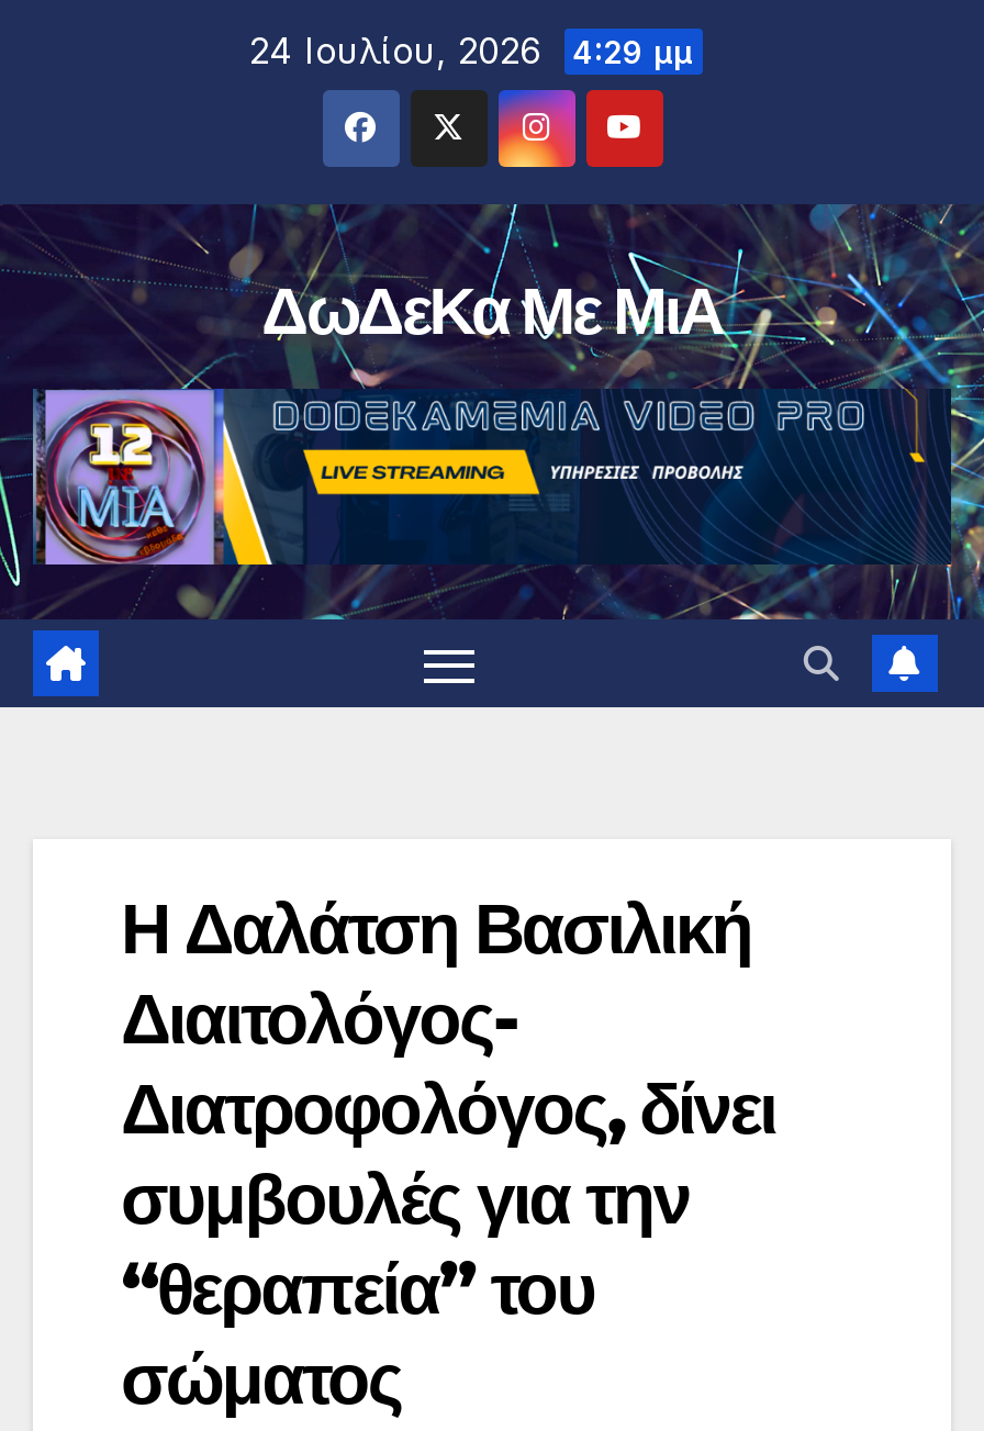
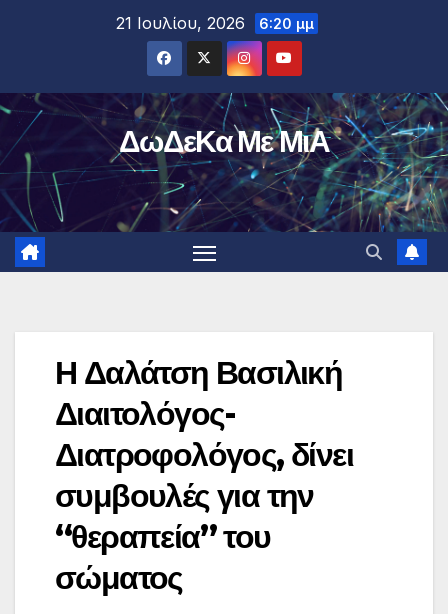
[249,29,693,72] 24 Ιουλίου, 2026 4:29 μμ -> [115,13,313,33] 21 Ιουλίου, 2026 6:20 μμ
[7,204,977,622] [image] -> [3,93,445,233] [image]

